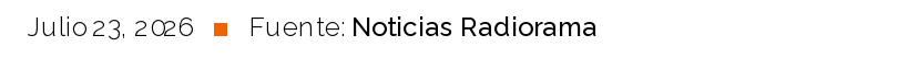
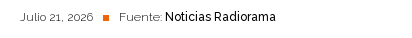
[28,12,598,43] Julio 23, 2026 Fuente: Noticias Radiorama -> [20,10,276,24] Julio 21, 2026 Fuente: Noticias Radiorama

